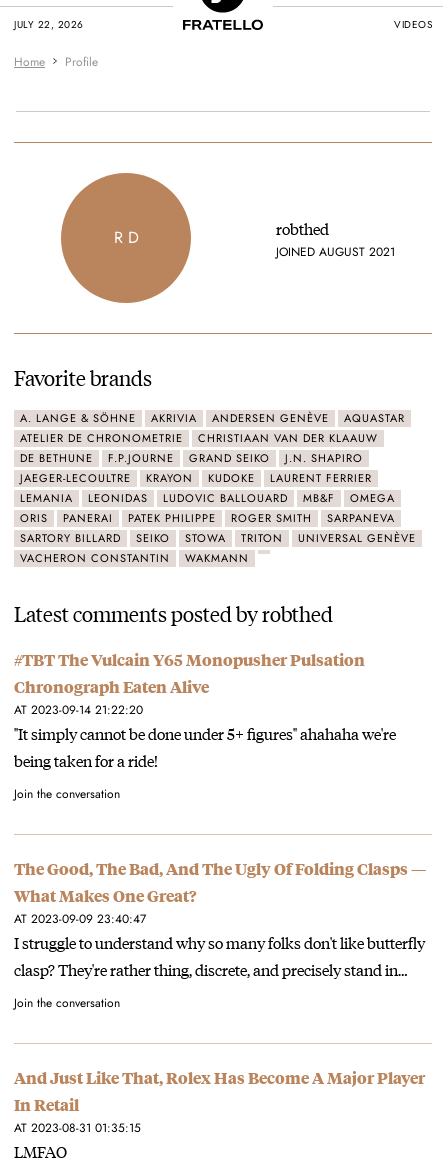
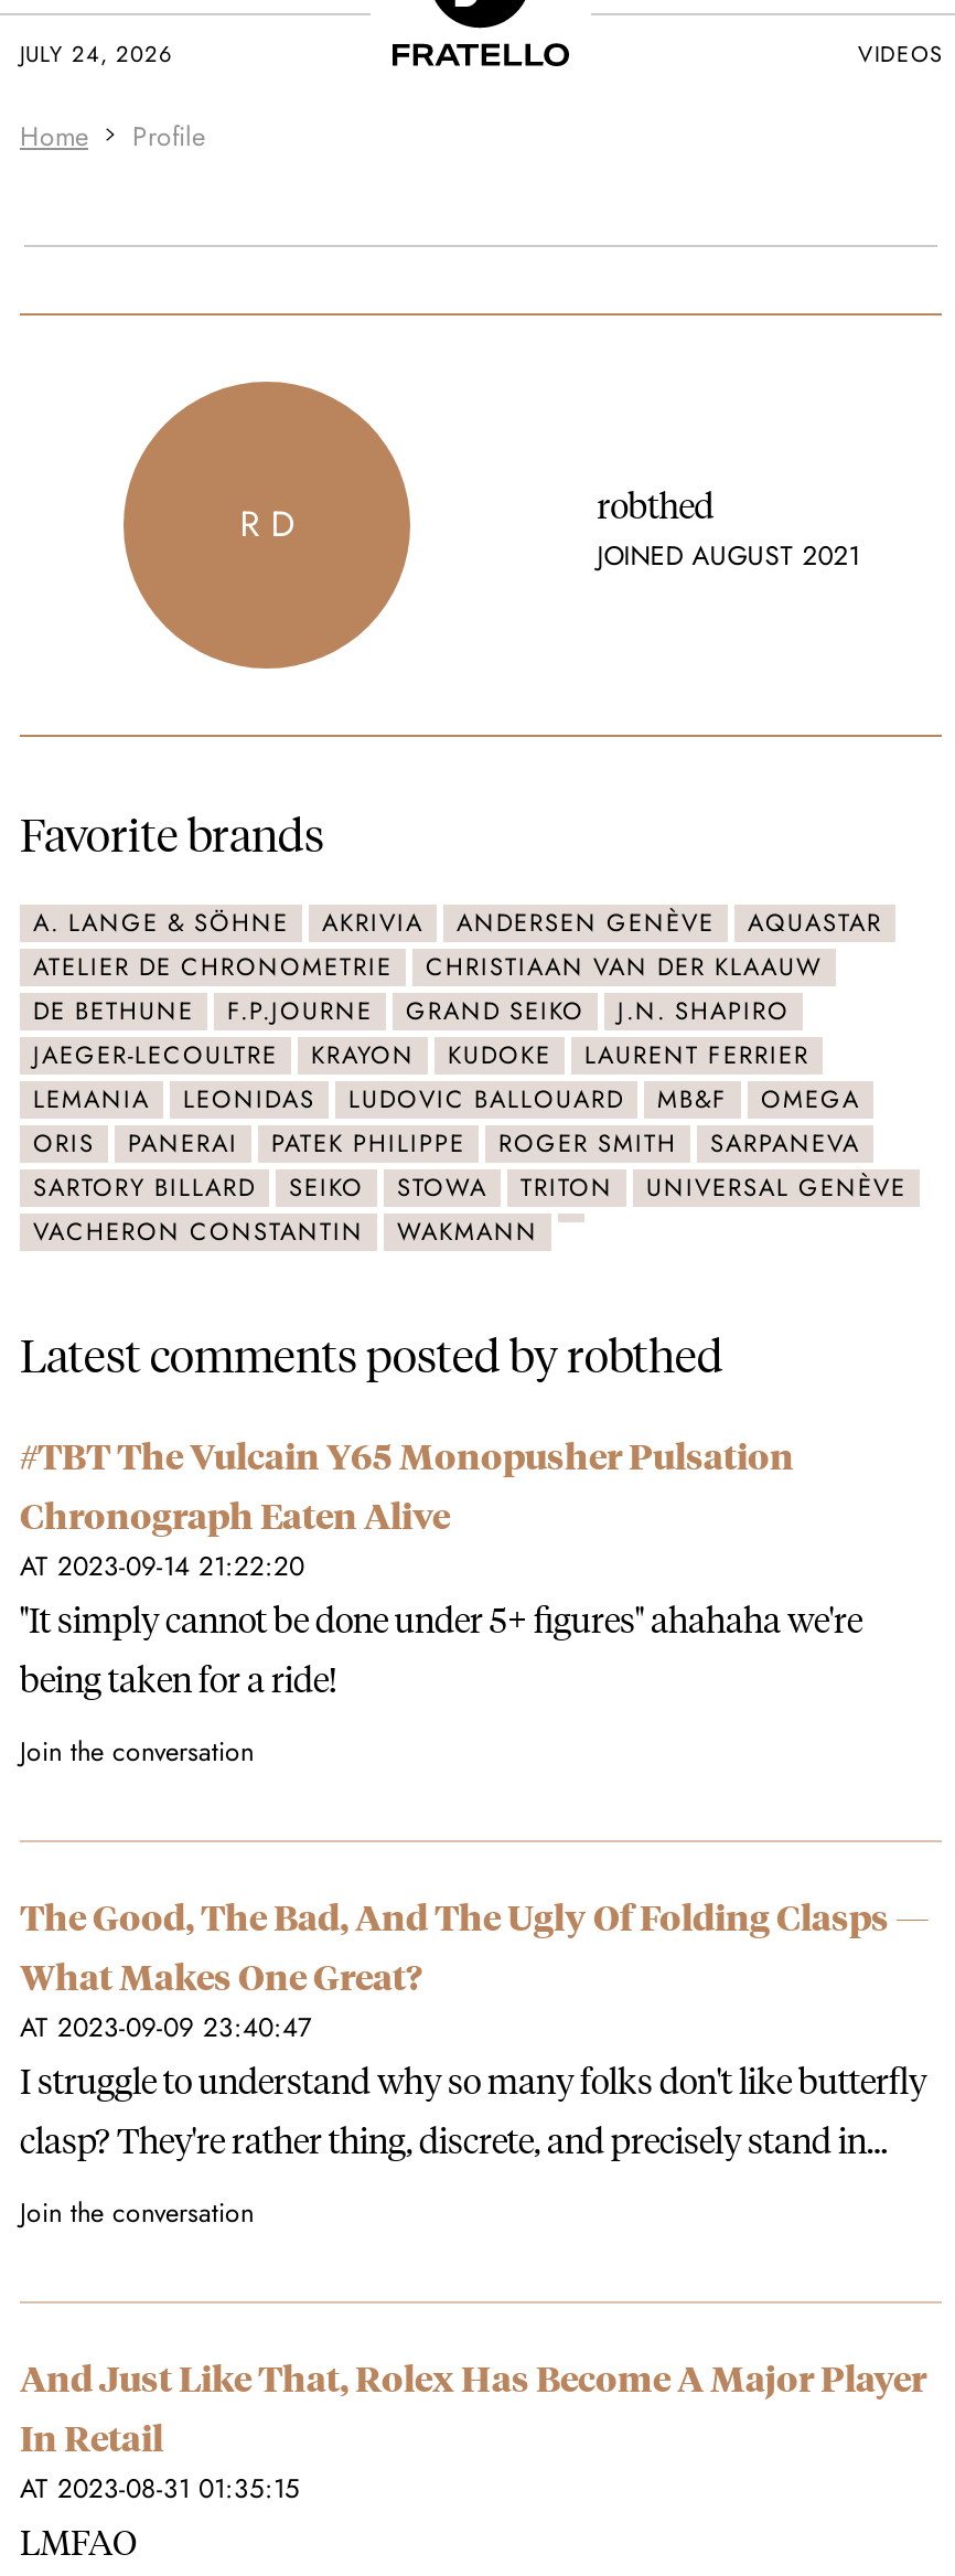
[14,17,83,32] JULY 22, 2026 -> [20,38,173,71] JULY 24, 2026

